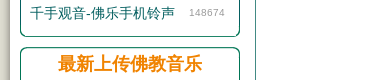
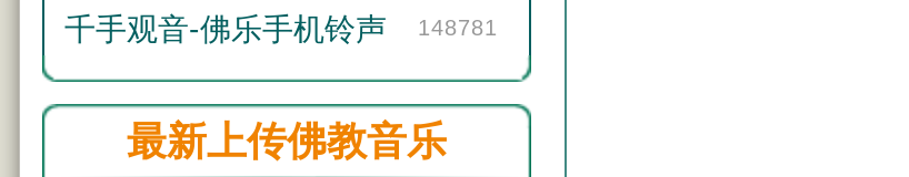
[30,5,225,21] 千手观音-佛乐手机铃声 148674 -> [64,11,498,46] 千手观音-佛乐手机铃声 148781

